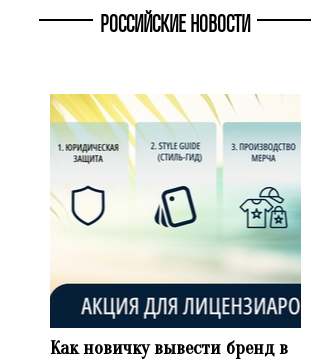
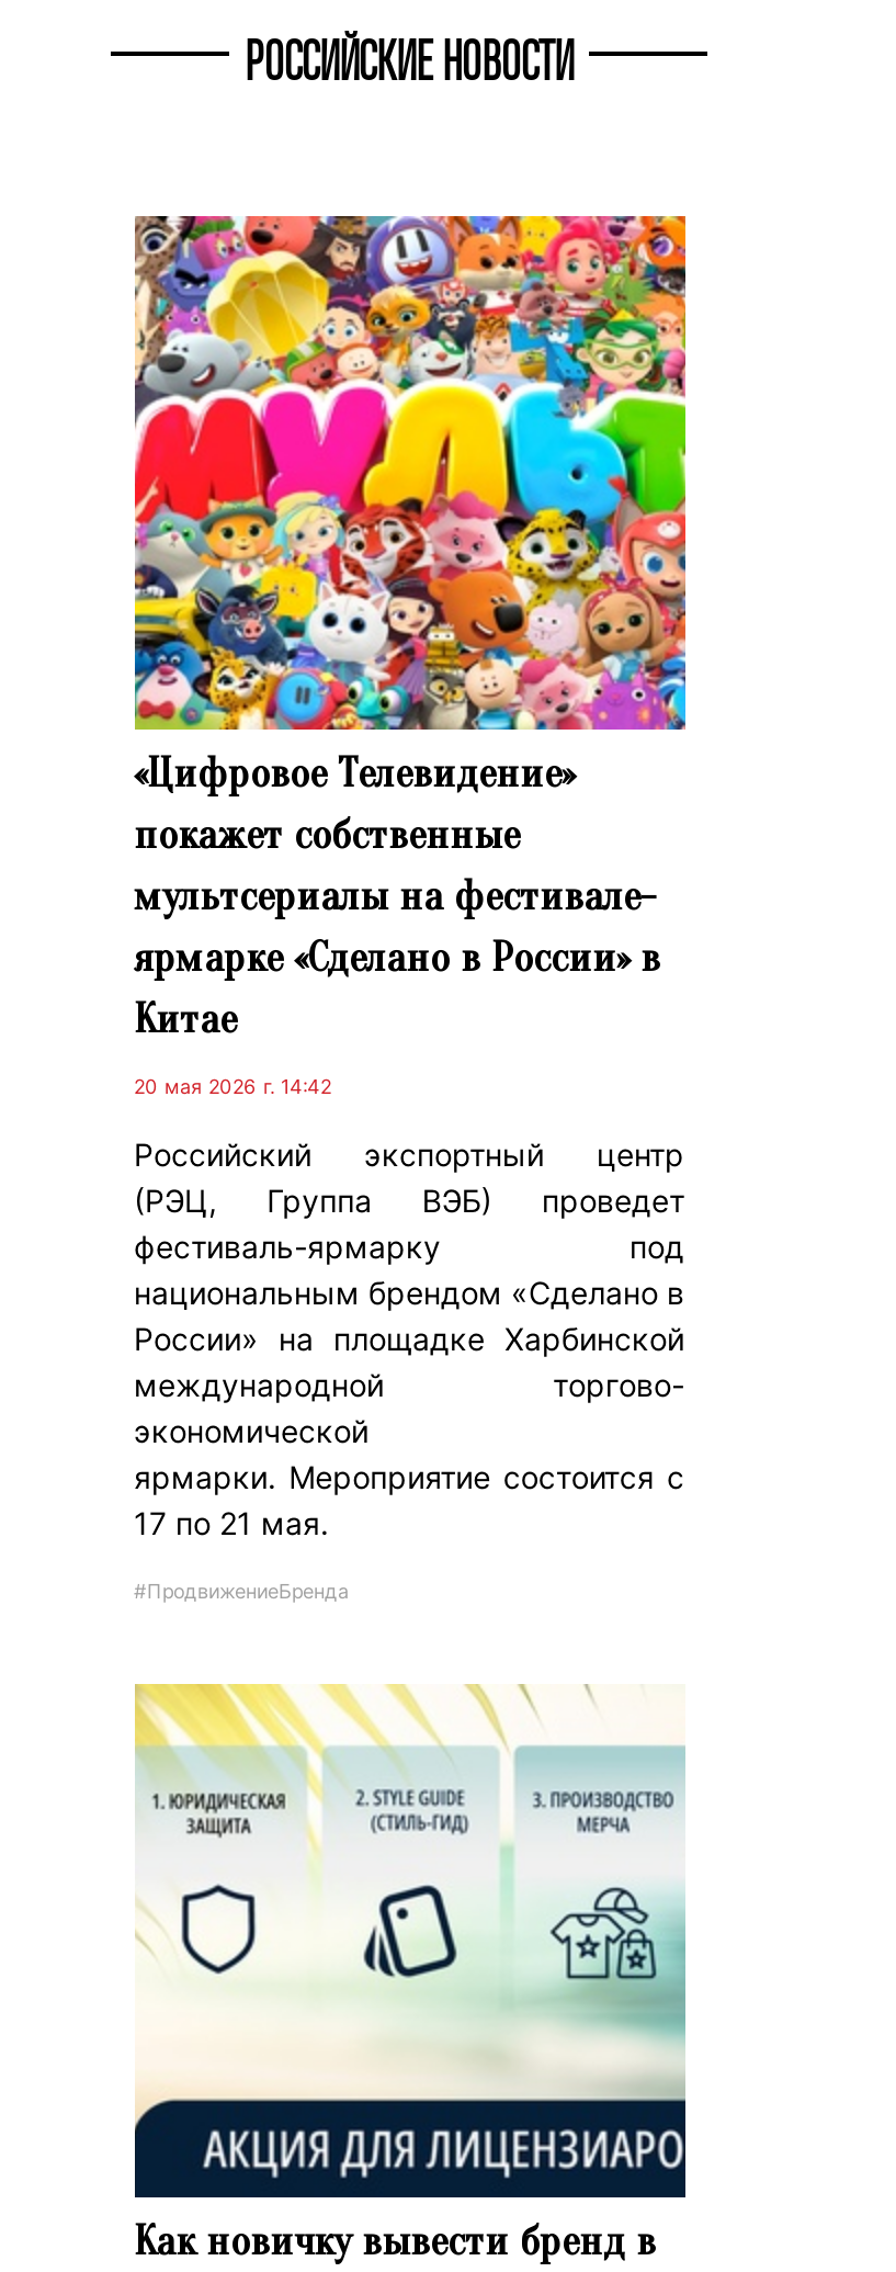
none -> [133,214,688,1602] [image] | «Цифровое Телевидение» | покажет собственные | мультсериалы на фестивале- | ярмарке «Сделано в России» в | Китае | 20 мая 2026 г. 14:42 | Российский экспортный центр | (РЭЦ, Группа ВЭБ) проведет | фестиваль-ярмарку под | национальным брендом «Сделано в | России» на площадке Харбинской | международной торгово- | экономической | ярмарки. Мероприятие состоится с | 17 по 21 мая. | #ПродвижениеБренда

